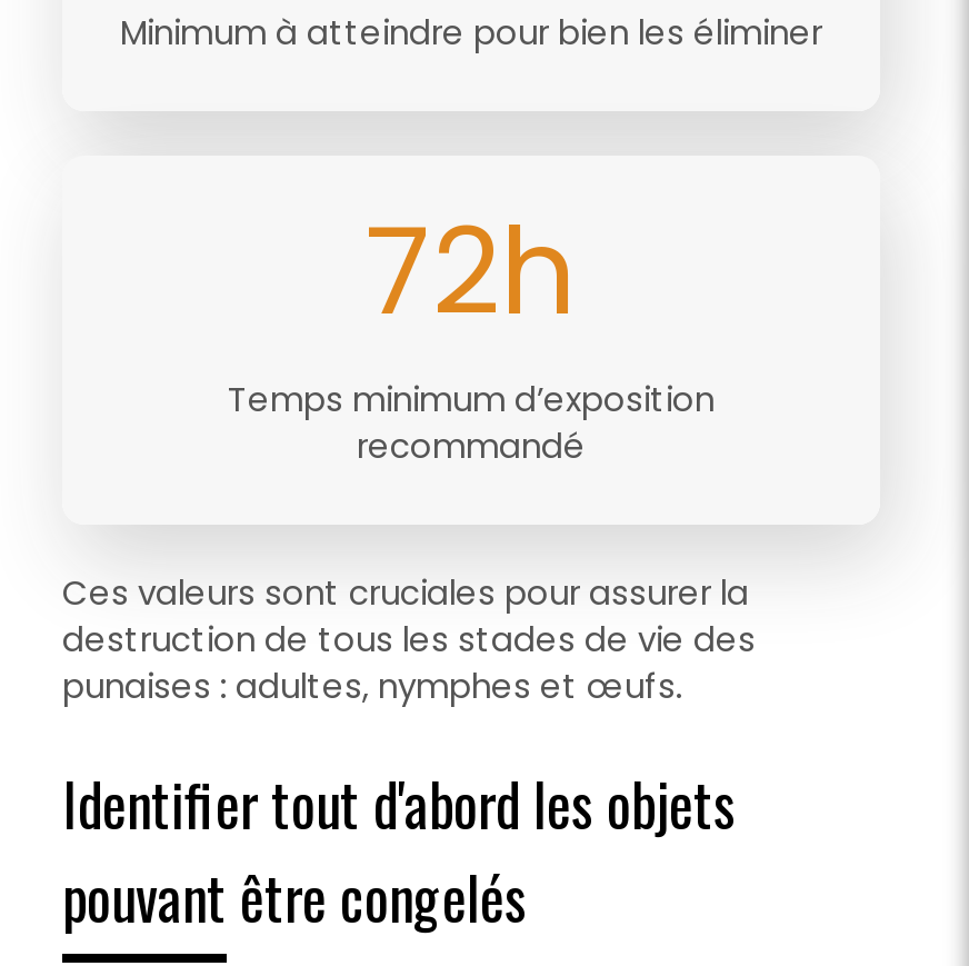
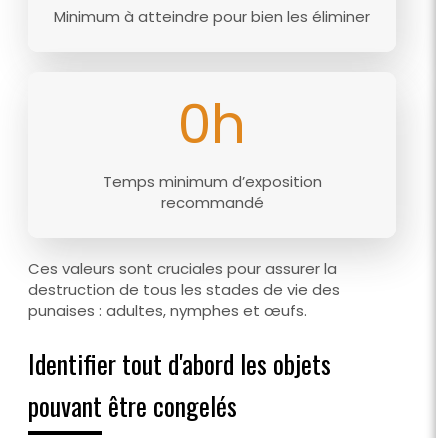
[364,187,578,356] 72h -> [178,86,246,162] 0h

